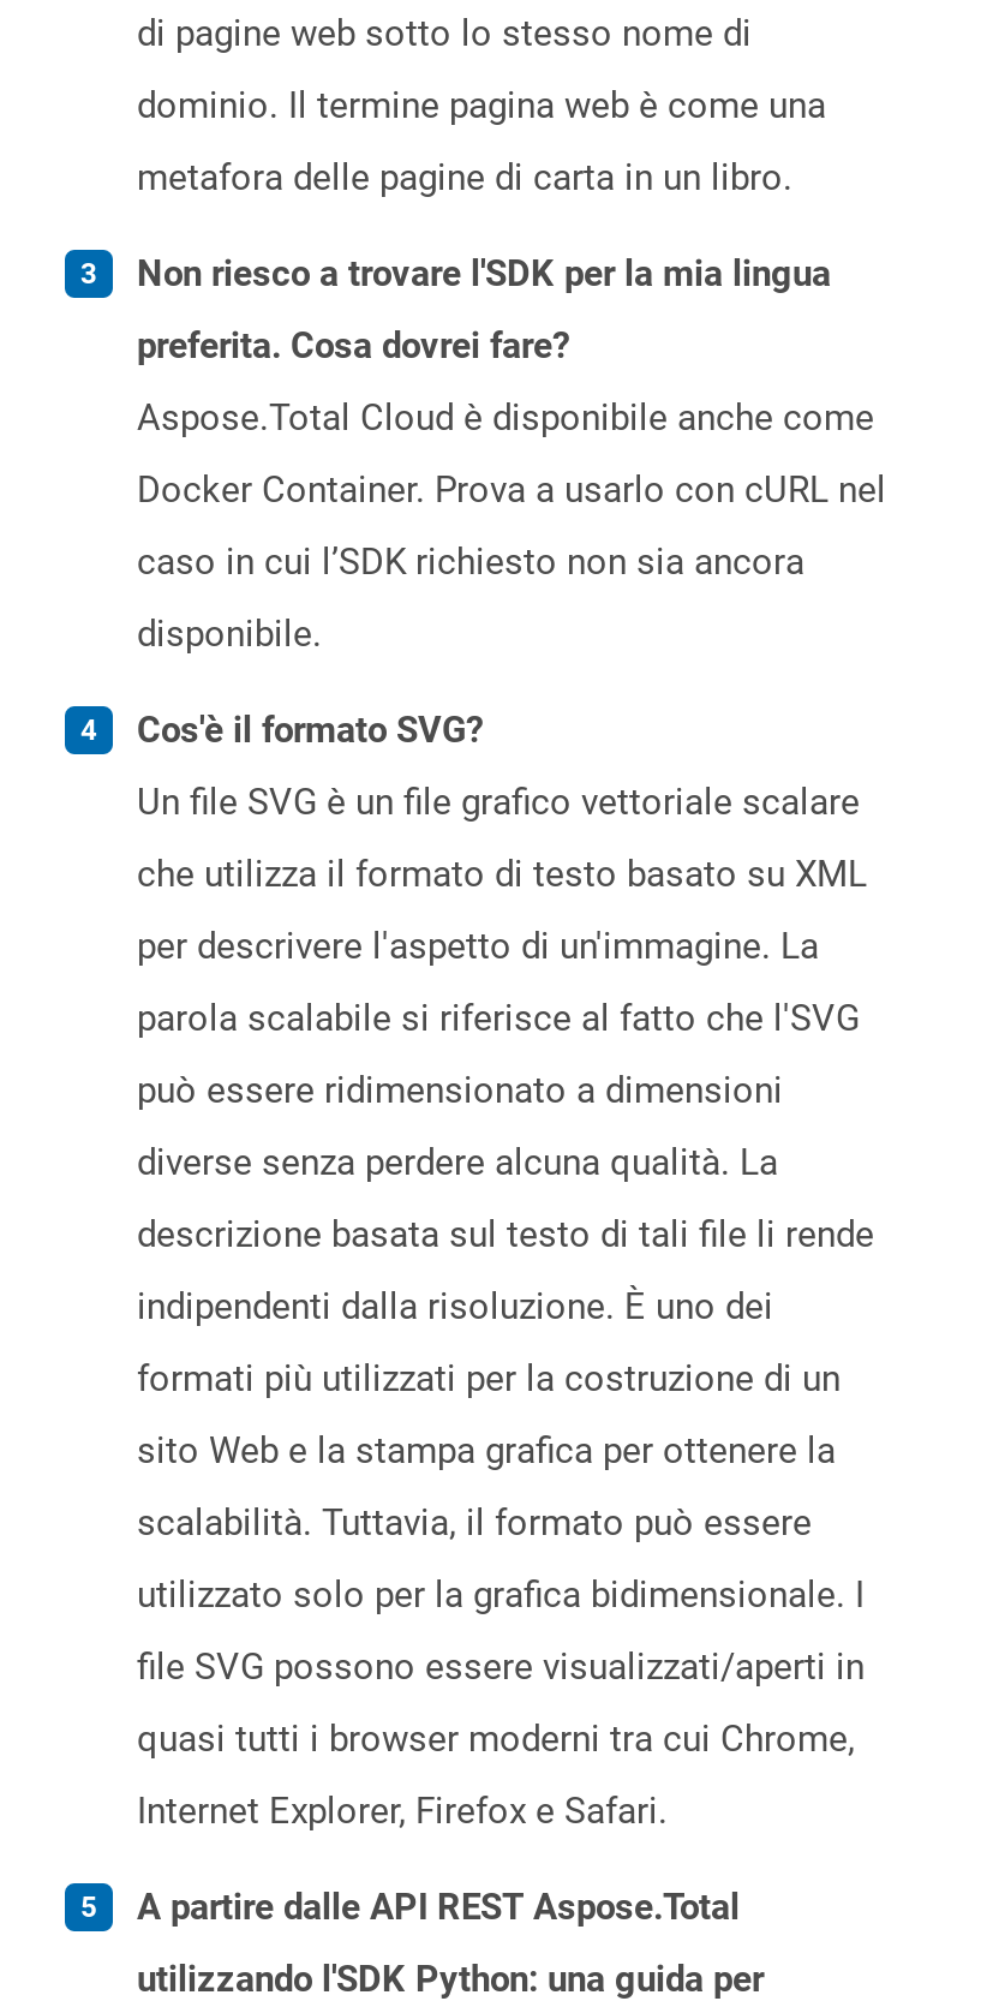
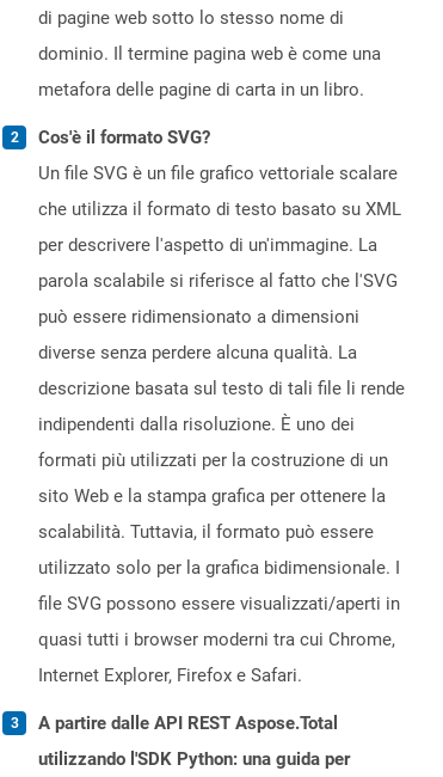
[137,253,886,656] Non riesco a trovare l'SDK per la mia lingua | preferita. Cosa dovrei fare? | Aspose.Total Cloud è disponibile anche come | Docker Container. Prova a usarlo con cURL nel | caso in cui l’SDK richiesto non sia ancora | disponibile. -> none

